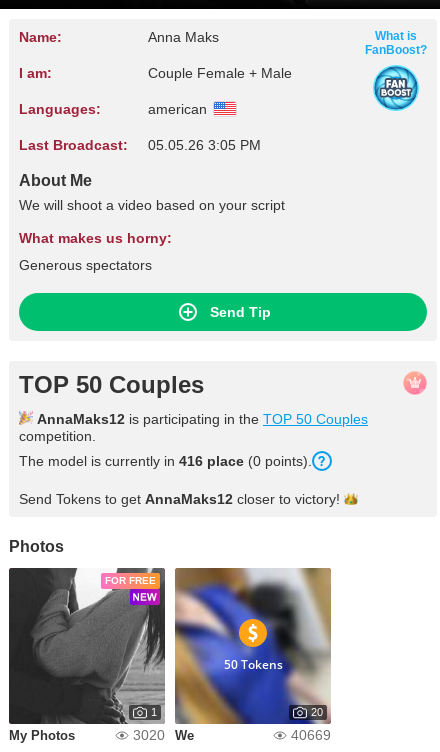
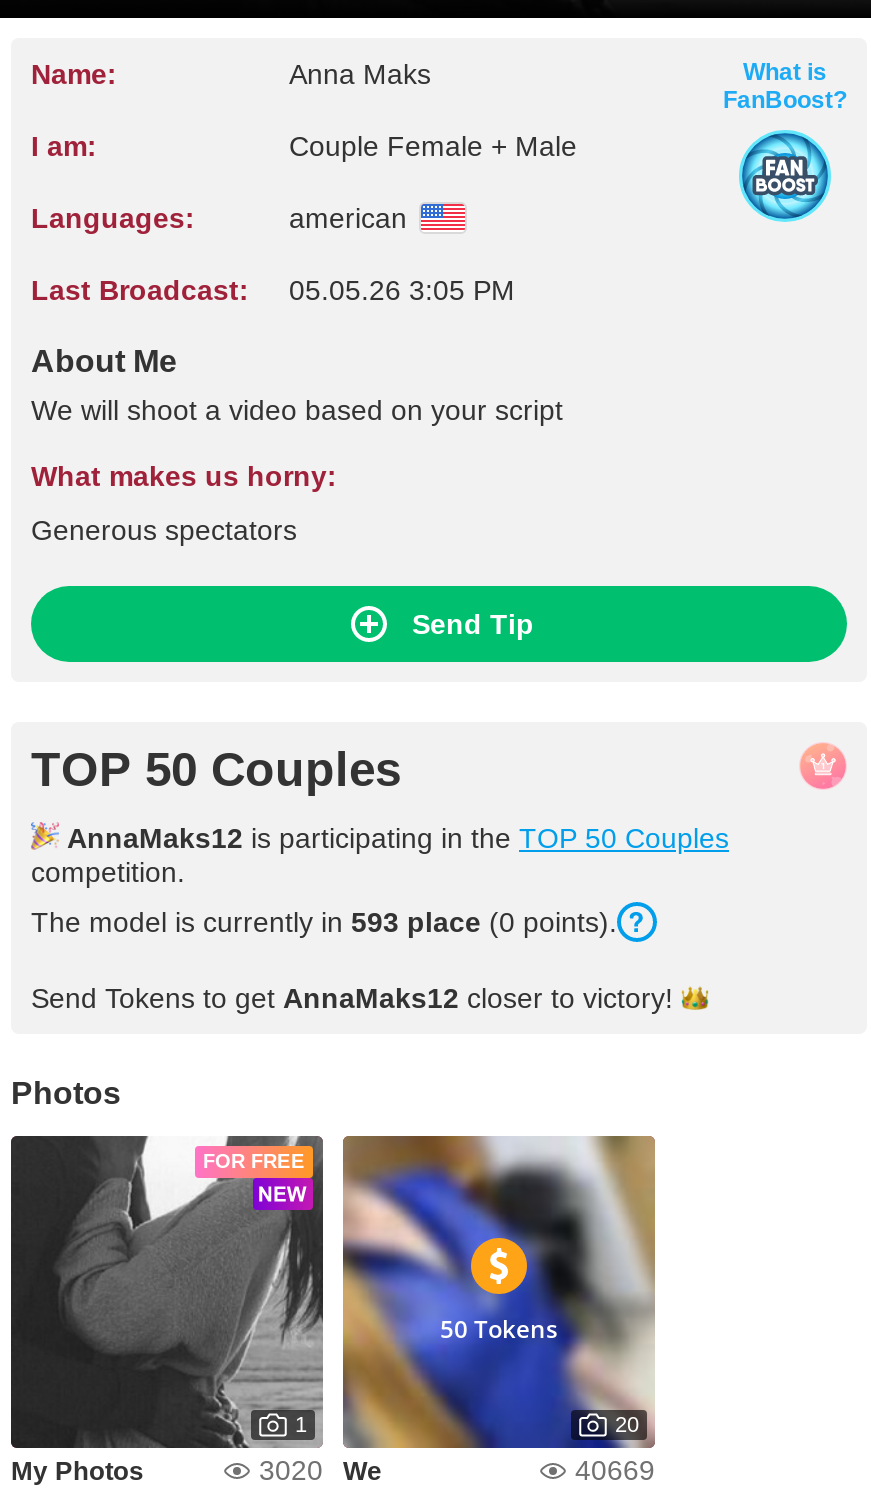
[19,453,312,469] The model is currently in 416 place (0 points). -> [31,906,617,938] The model is currently in 593 place (0 points).

